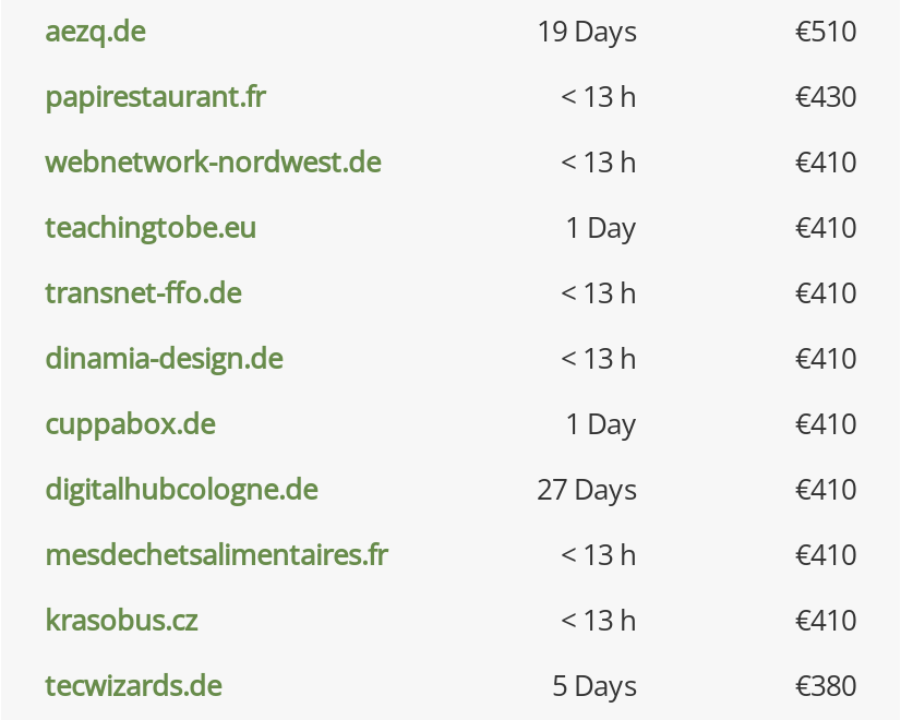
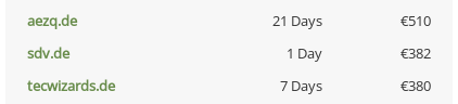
[537,10,637,49] 19 Days -> [272,10,322,30] 21 Days
[45,75,856,245] papirestaurant.fr | < 13 h | €430 | webnetwork-nordwest.de | < 13 h | €410 | teachingtobe.eu -> [27,43,69,62] sdv.de
[45,206,856,638] €410 | transnet-ffo.de | < 13 h | €410 | dinamia-design.de | < 13 h | €410 | cuppabox.de | 1 Day | €410 | digitalhubcologne.de | 27 Days | €410 | mesdechetsalimentaires.fr | < 13 h | €410 | krasobus.cz | < 13 h | €410 -> [400,43,431,62] €382
[552,664,637,704] 5 Days -> [279,75,322,95] 7 Days

